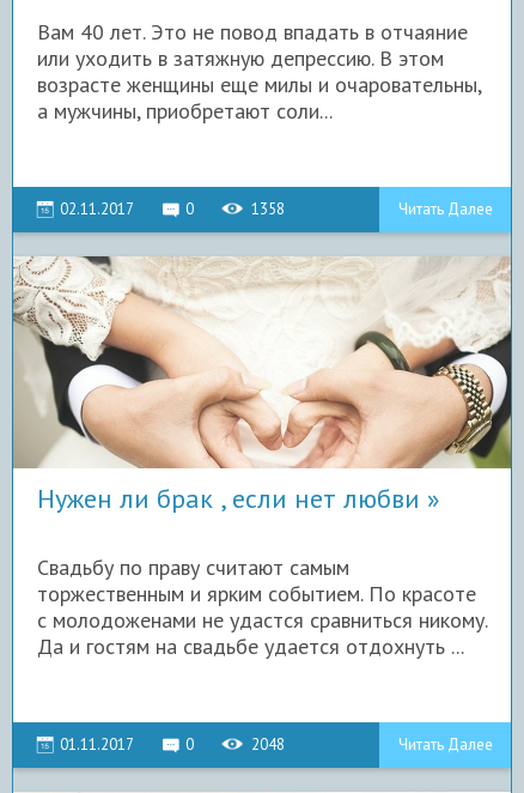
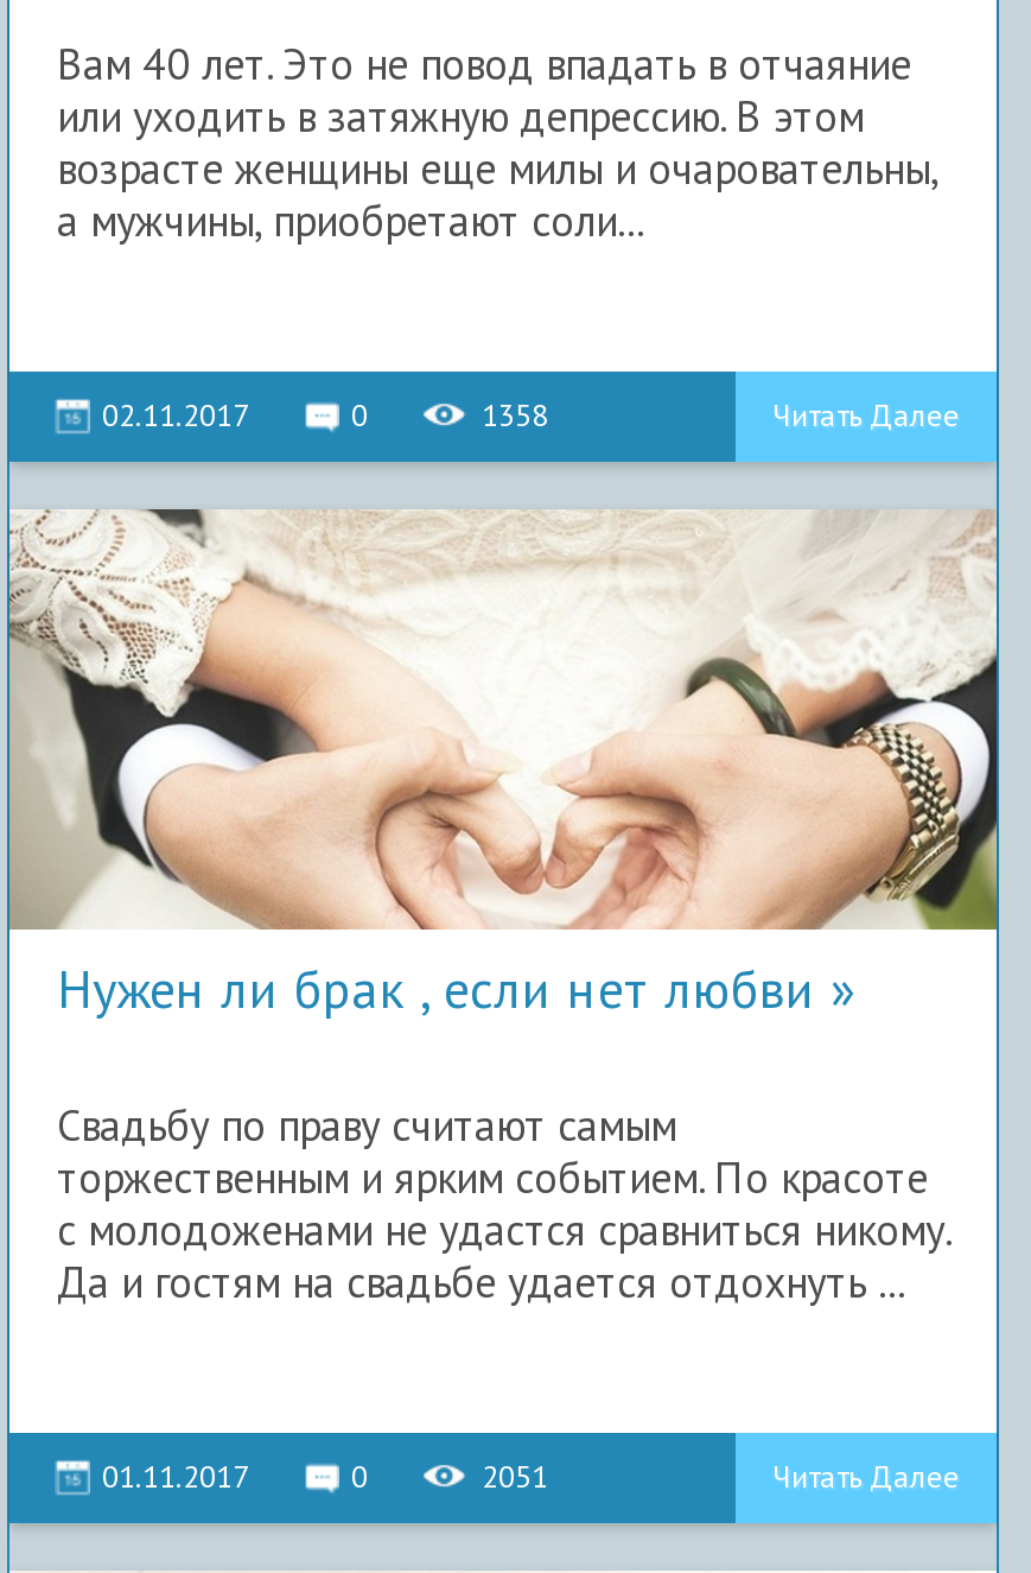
[251,734,285,754] 2048 -> [482,1455,548,1496] 2051

